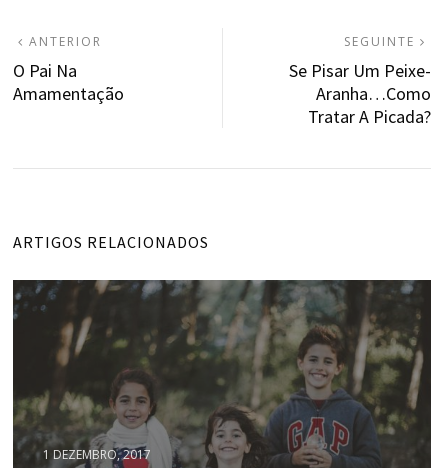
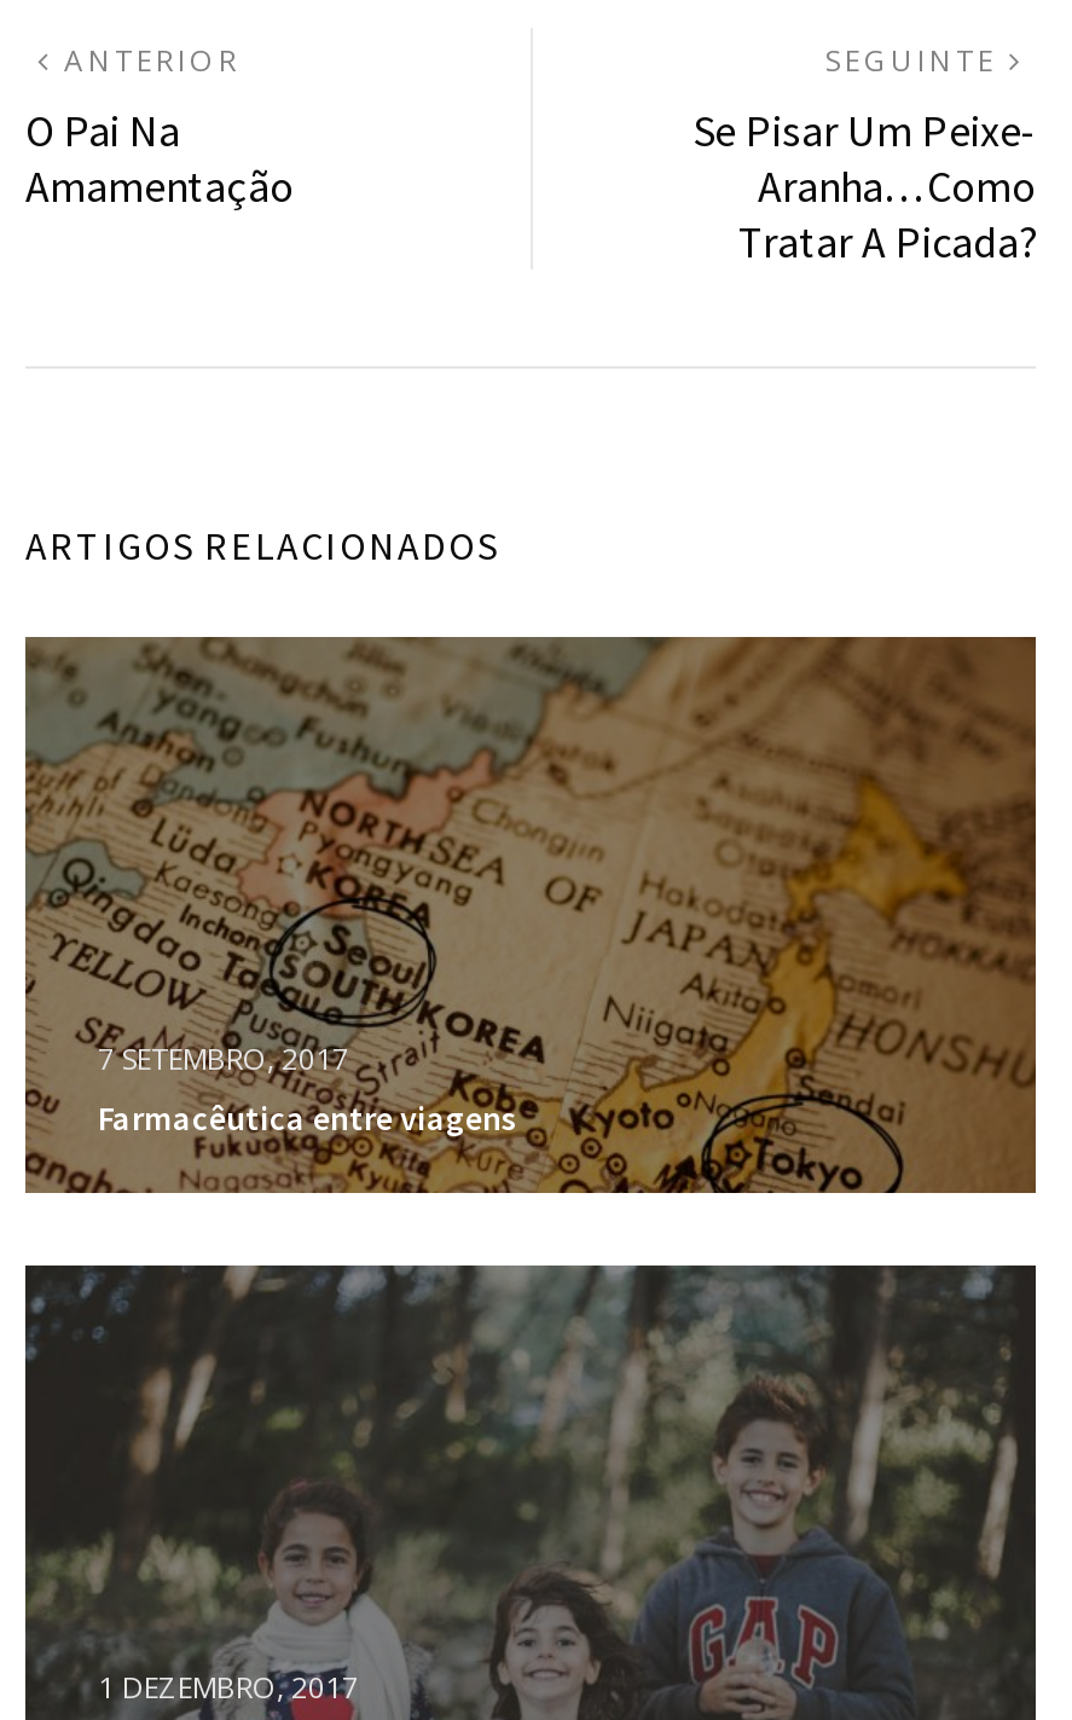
none -> [25,637,1038,1195] [image] | 7 SETEMBRO, 2017 | Farmacêutica entre viagens

